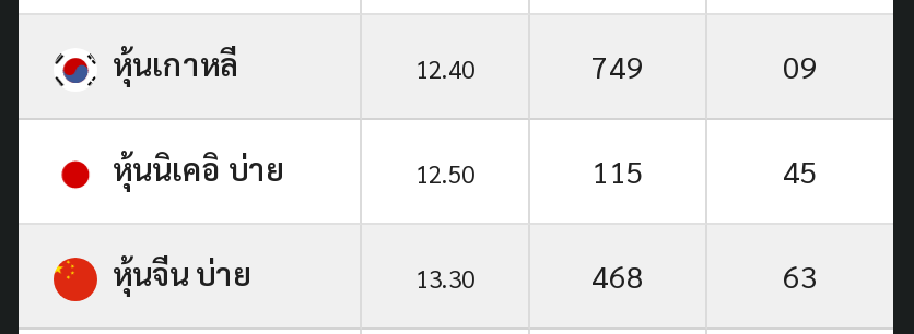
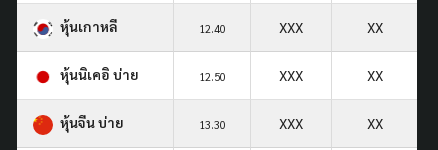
[591,45,818,85] 749 | 09 -> [279,18,382,36] XXX | XX
[591,150,818,189] 115 | 45 -> [279,66,382,84] XXX | XX
[591,255,818,294] 468 | 63 -> [279,114,382,132] XXX | XX

